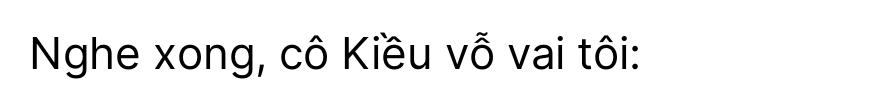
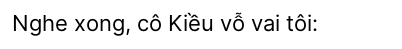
[329,27,577,79] Kiều vỗ vai -> [131,10,286,36] cô Kiều | vai

